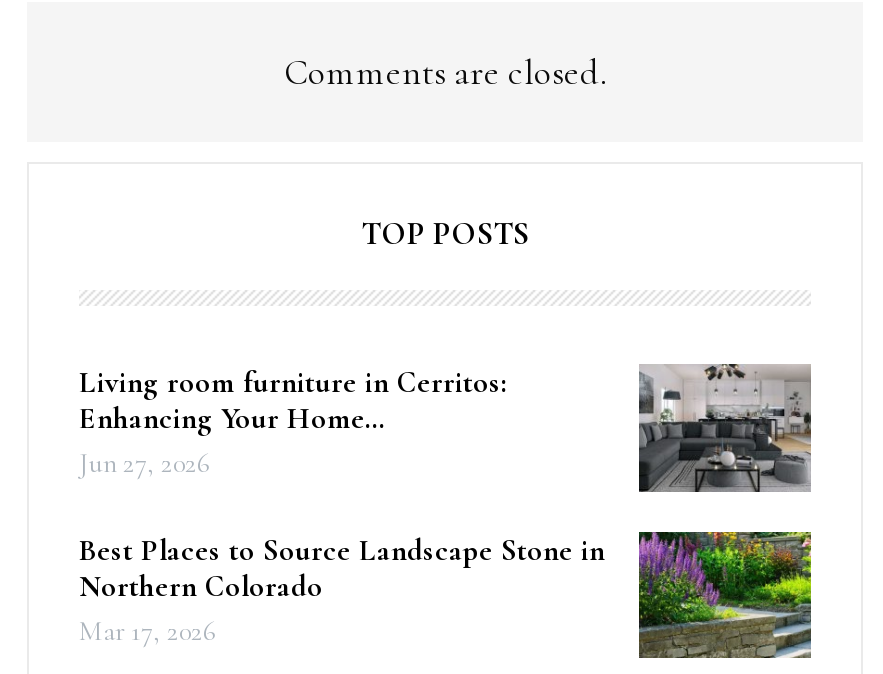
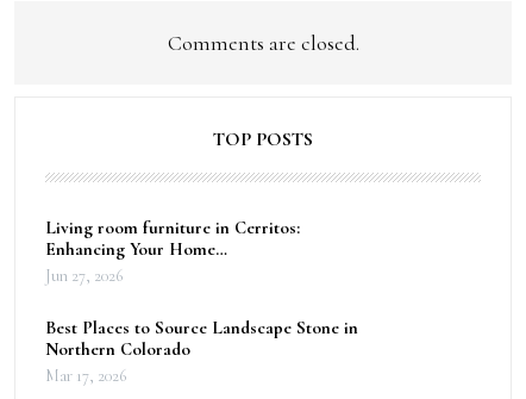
[637,362,813,494] [image] -> none
[637,530,813,660] [image] -> none

